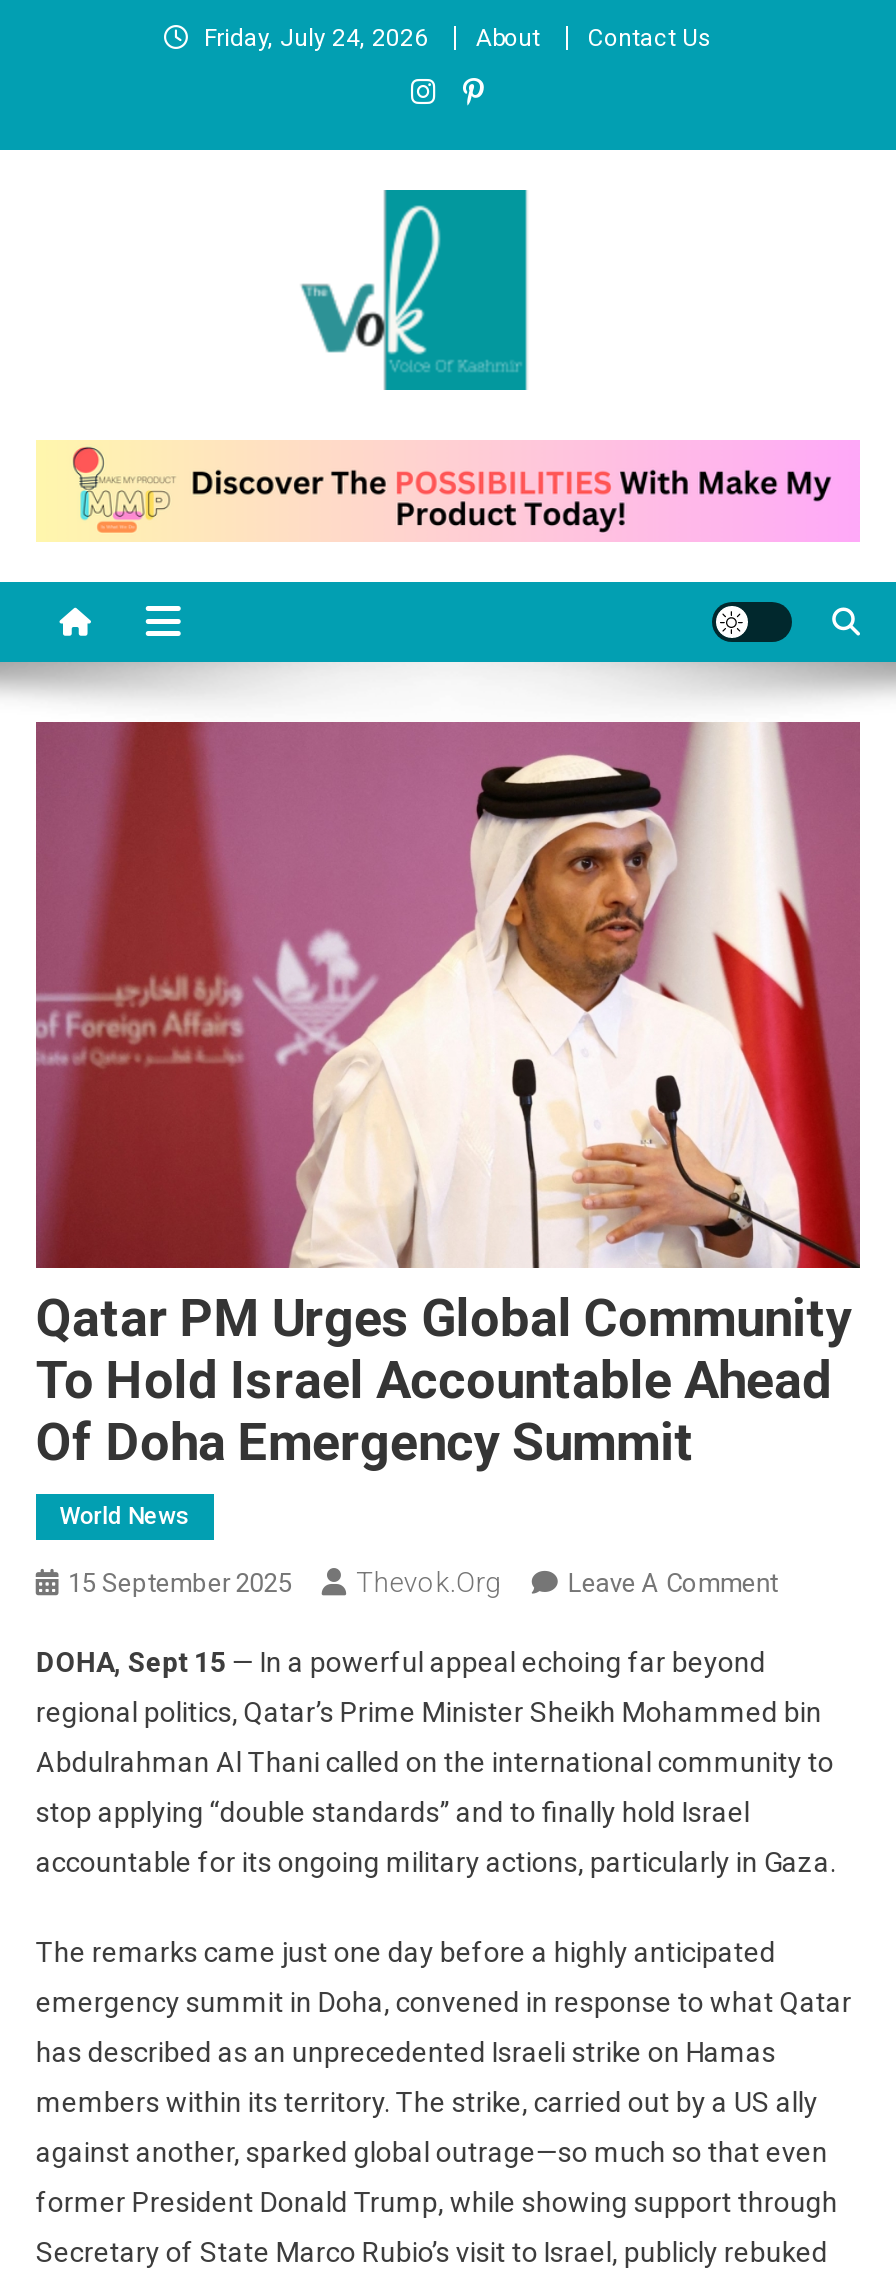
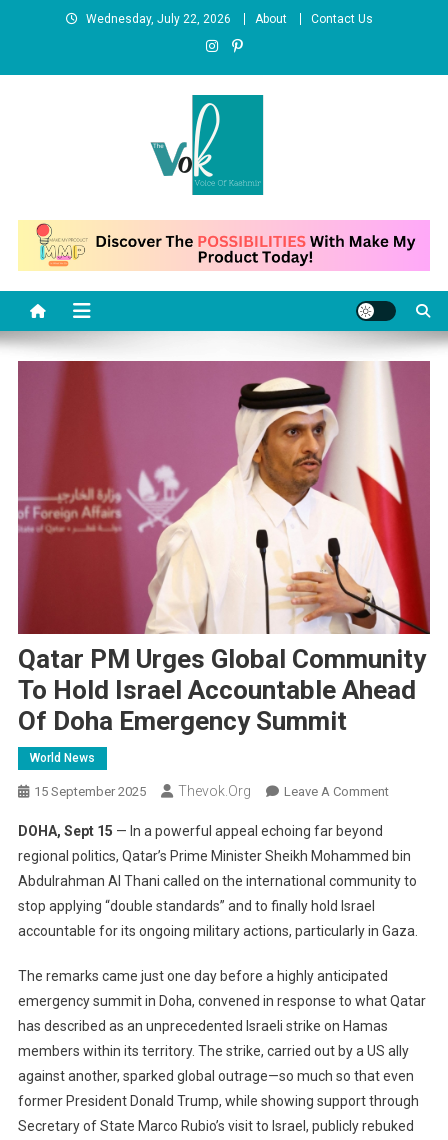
[204,24,428,52] Friday, July 24, 2026 -> [85,12,230,26] Wednesday, July 22, 2026

